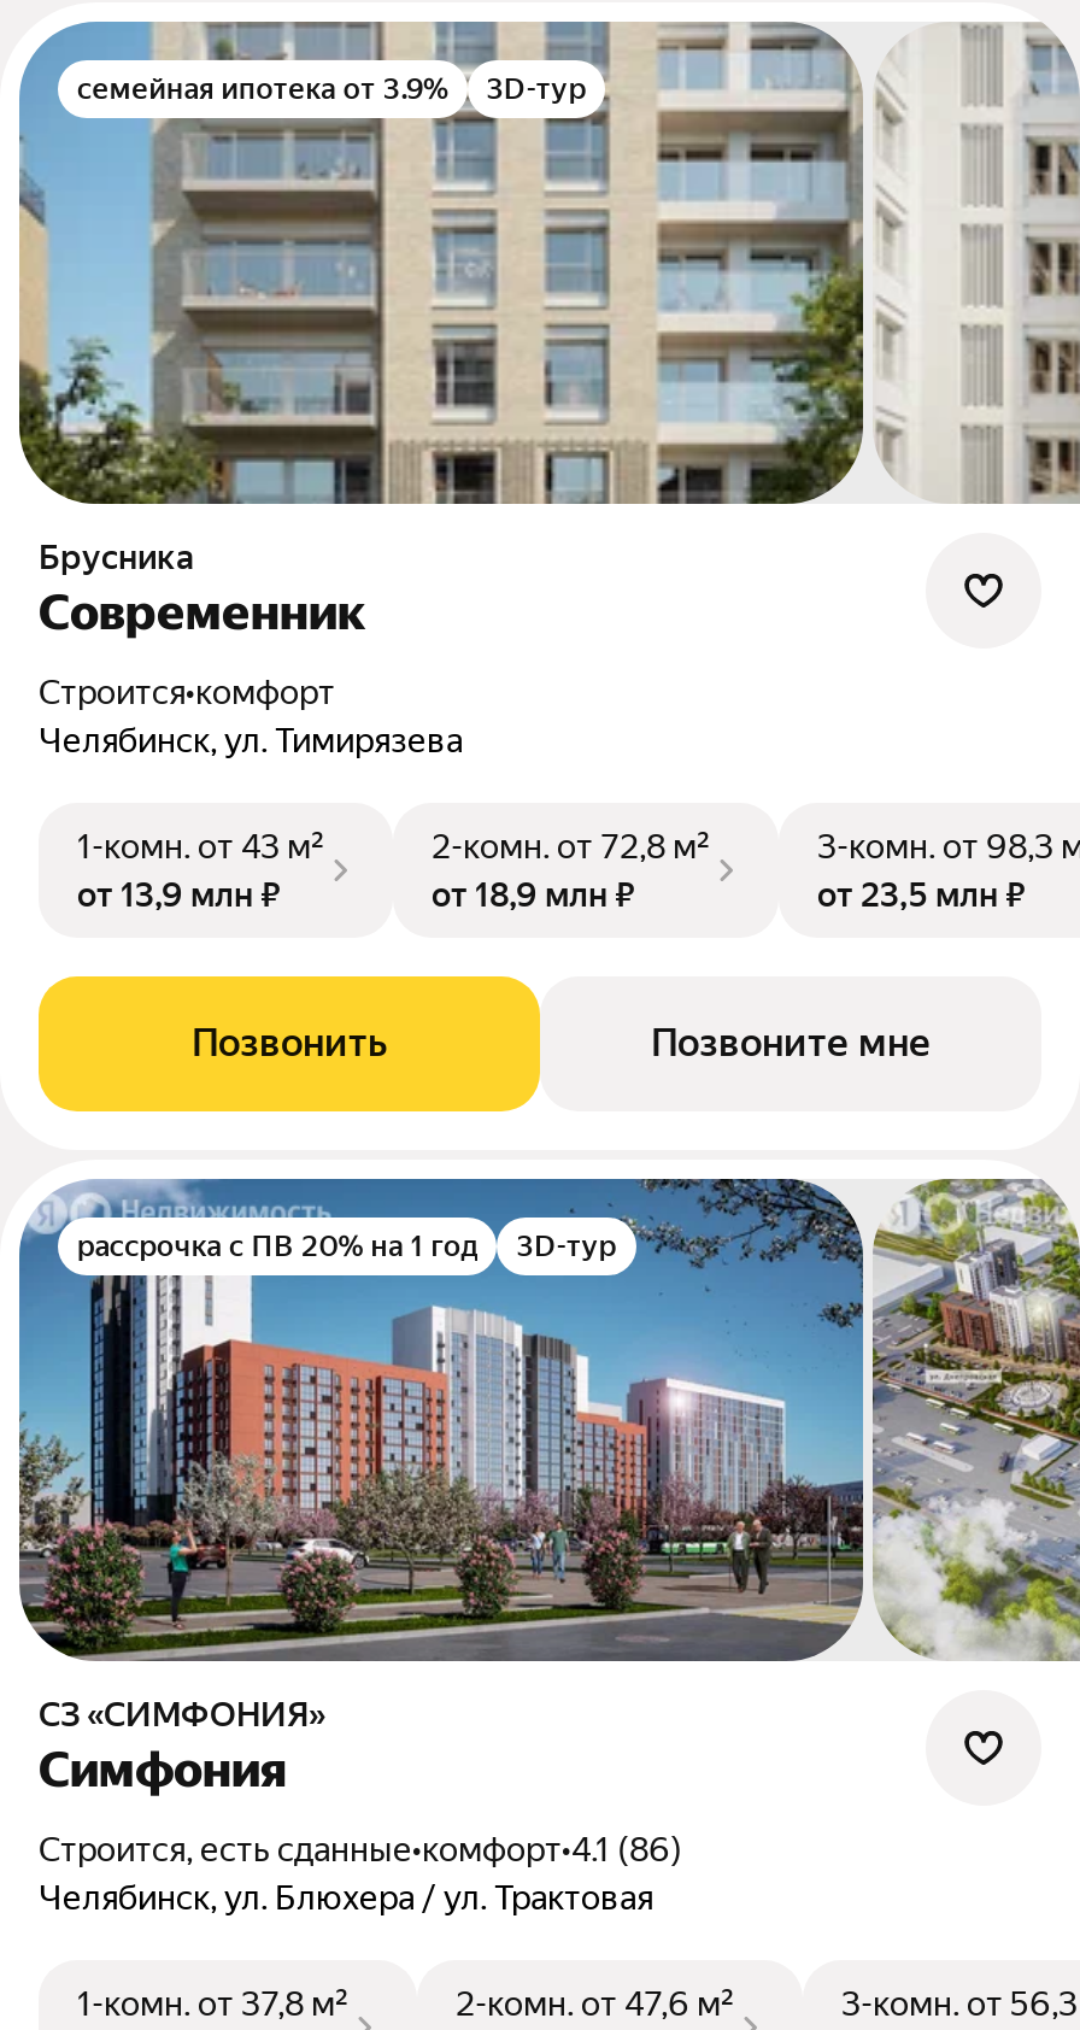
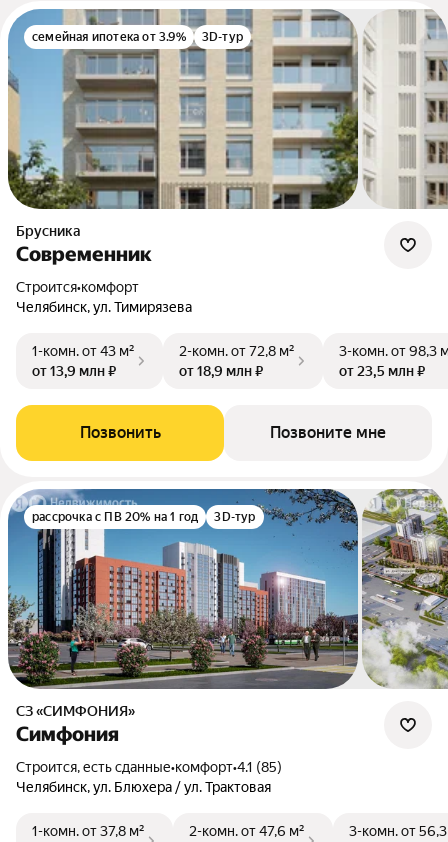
[60,1830,682,1869] Строится, есть сданные•комфорт•4.1 (86) -> [25,759,282,775] Строится, есть сданные•комфорт•4.1 (85)

